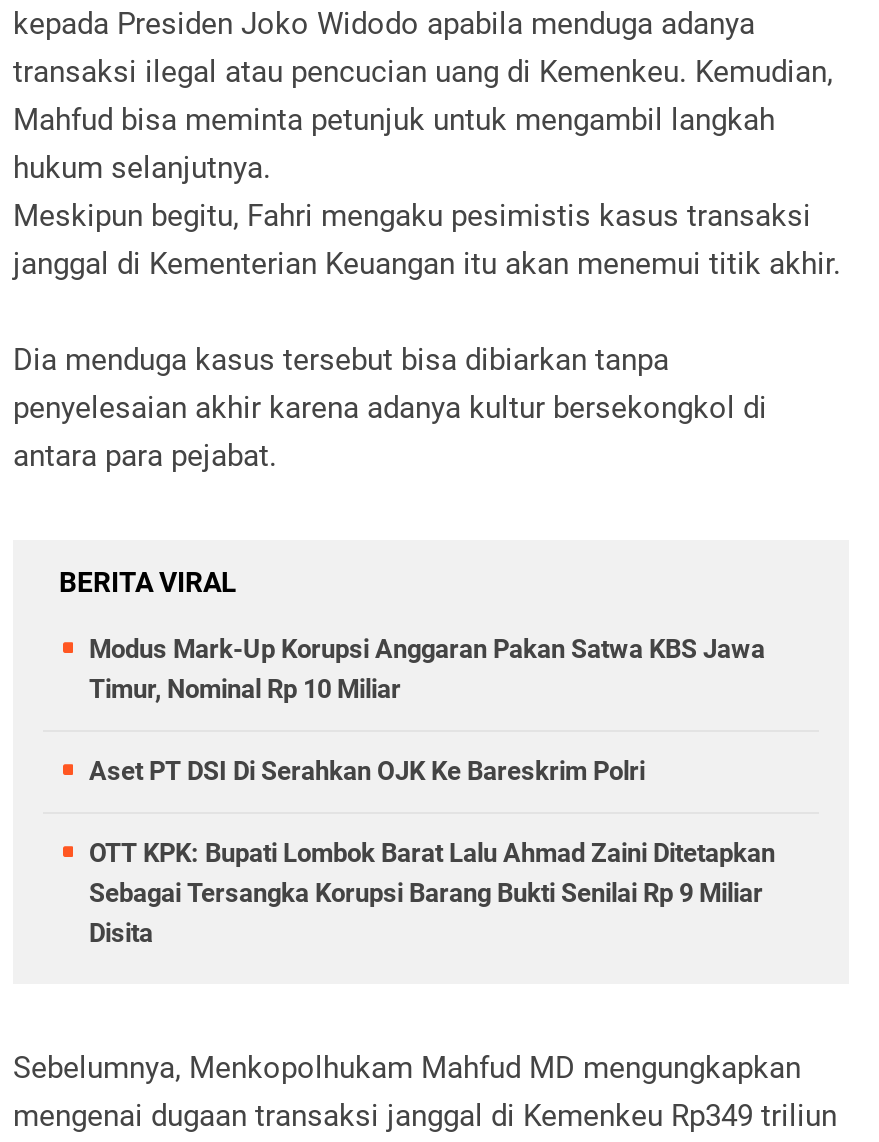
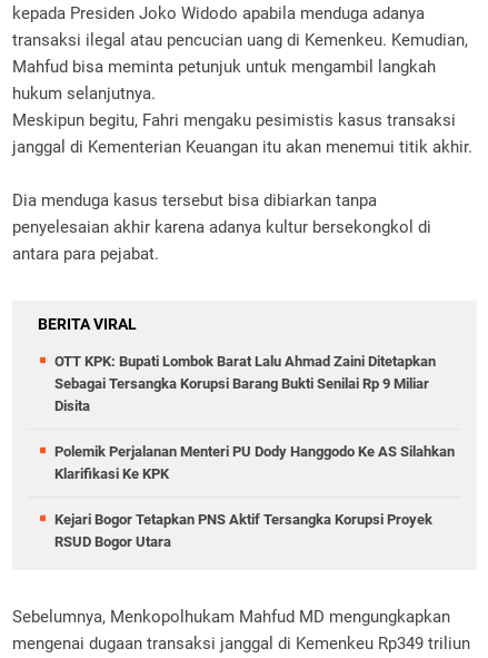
[89,634,765,786] Modus Mark-Up Korupsi Anggaran Pakan Satwa KBS Jawa | Timur, Nominal Rp 10 Miliar | Aset PT DSI Di Serahkan OJK Ke Bareskrim Polri -> none
moved [89,838,775,948] -> [54,353,436,414]: OTT KPK: Bupati Lombok Barat Lalu Ahmad Zaini Ditetapkan | Sebagai Tersangka Korupsi Barang Bukti Senilai Rp 9 Miliar | Disita
none -> [54,443,455,550] Polemik Perjalanan Menteri PU Dody Hanggodo Ke AS Silahkan | Klarifikasi Ke KPK | Kejari Bogor Tetapkan PNS Aktif Tersangka Korupsi Proyek | RSUD Bogor Utara

